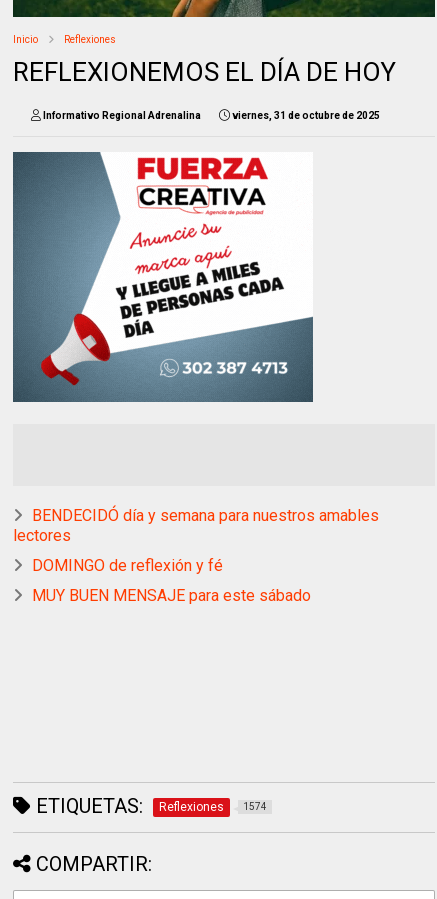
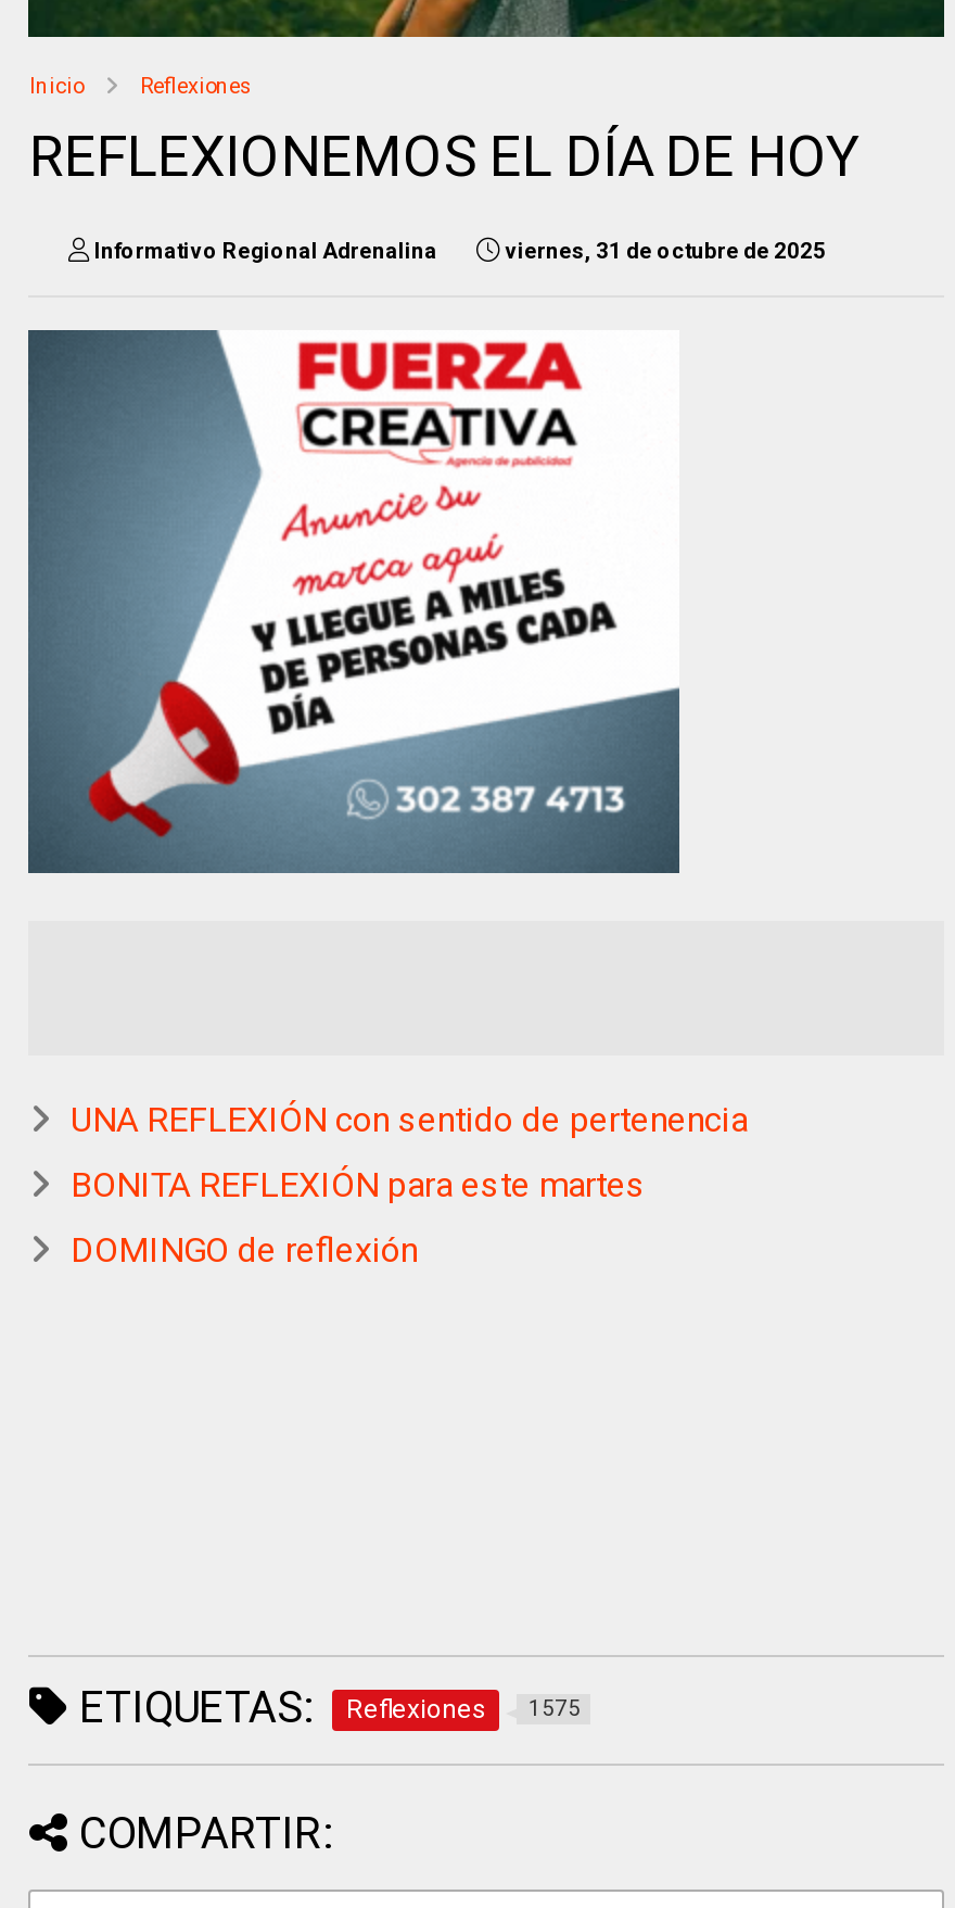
[13,506,379,545] BENDECIDÓ día y semana para nuestros amables | lectores -> [70,1100,748,1141] UNA REFLEXIÓN con sentido de pertenencia
[32,556,223,575] DOMINGO de reflexión y fé -> [70,1165,645,1206] BONITA REFLEXIÓN para este martes
[32,586,311,605] MUY BUEN MENSAJE para este sábado -> [70,1230,418,1271] DOMINGO de reflexión
[31,794,267,818] ETIQUETAS: Reflexiones 1574 -> [68,1682,580,1734] ETIQUETAS: Reflexiones 1575

